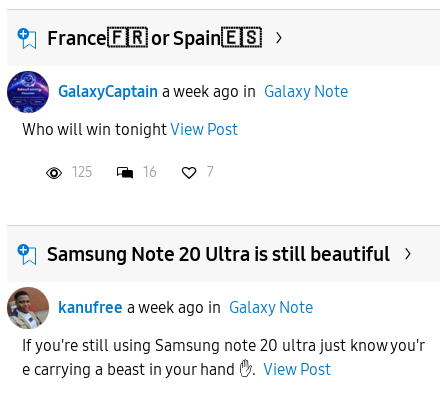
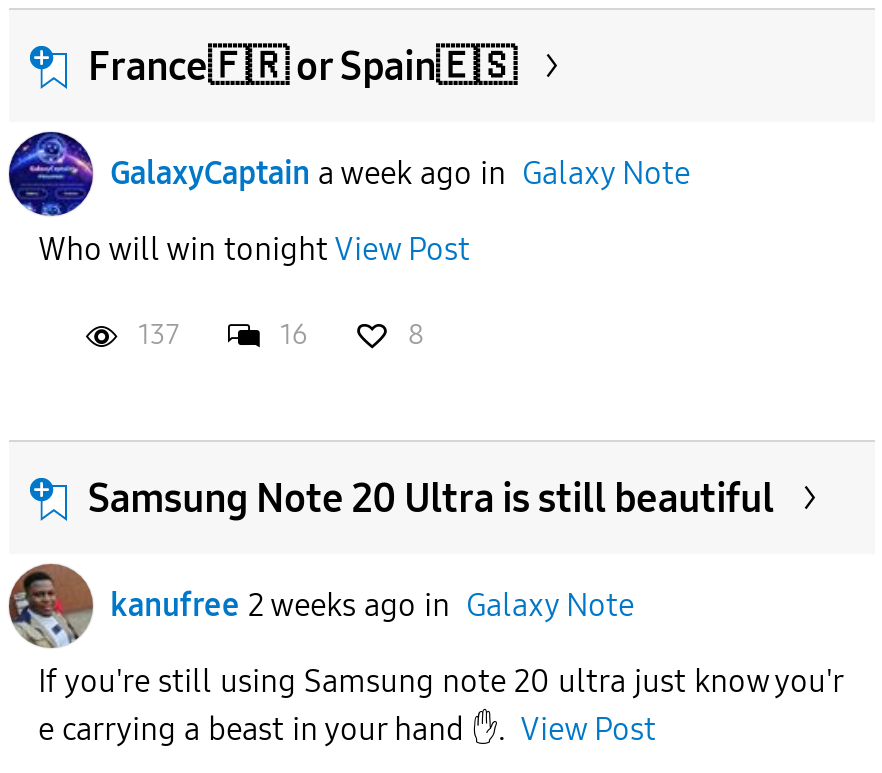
[71,164,92,181] 125 -> [138,319,180,353] 137
[206,164,213,181] 7 -> [408,319,424,353] 8
[57,298,312,317] kanufree a week ago in Galaxy Note -> [110,586,634,624] kanufree 2 weeks ago in Galaxy Note

